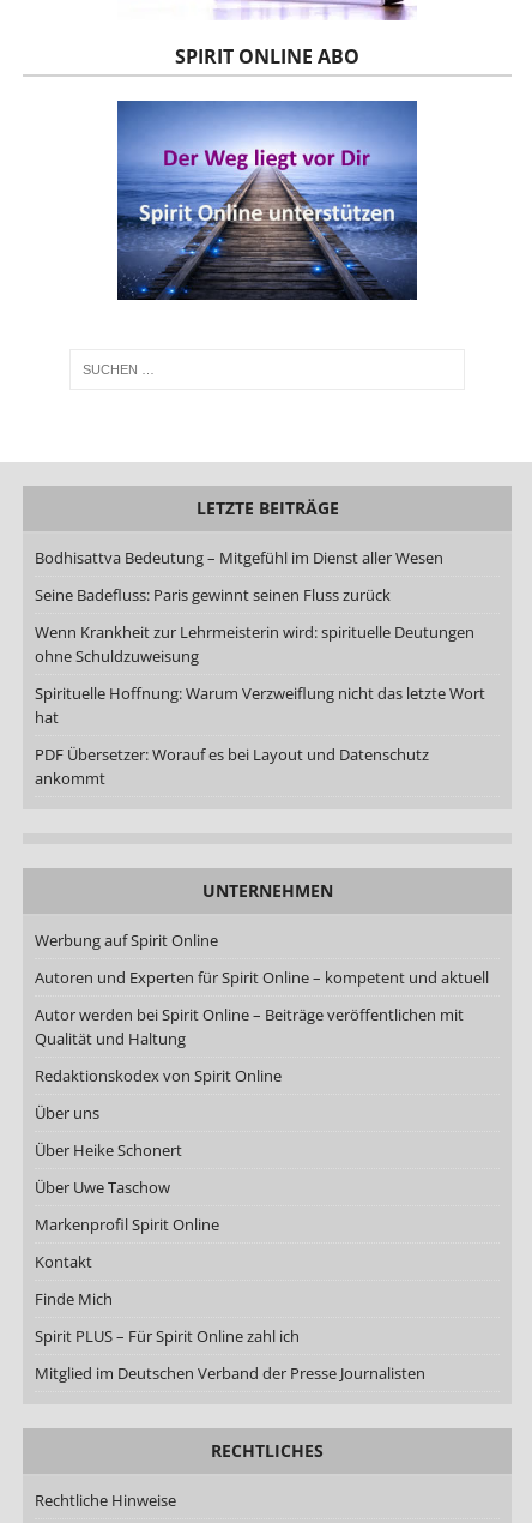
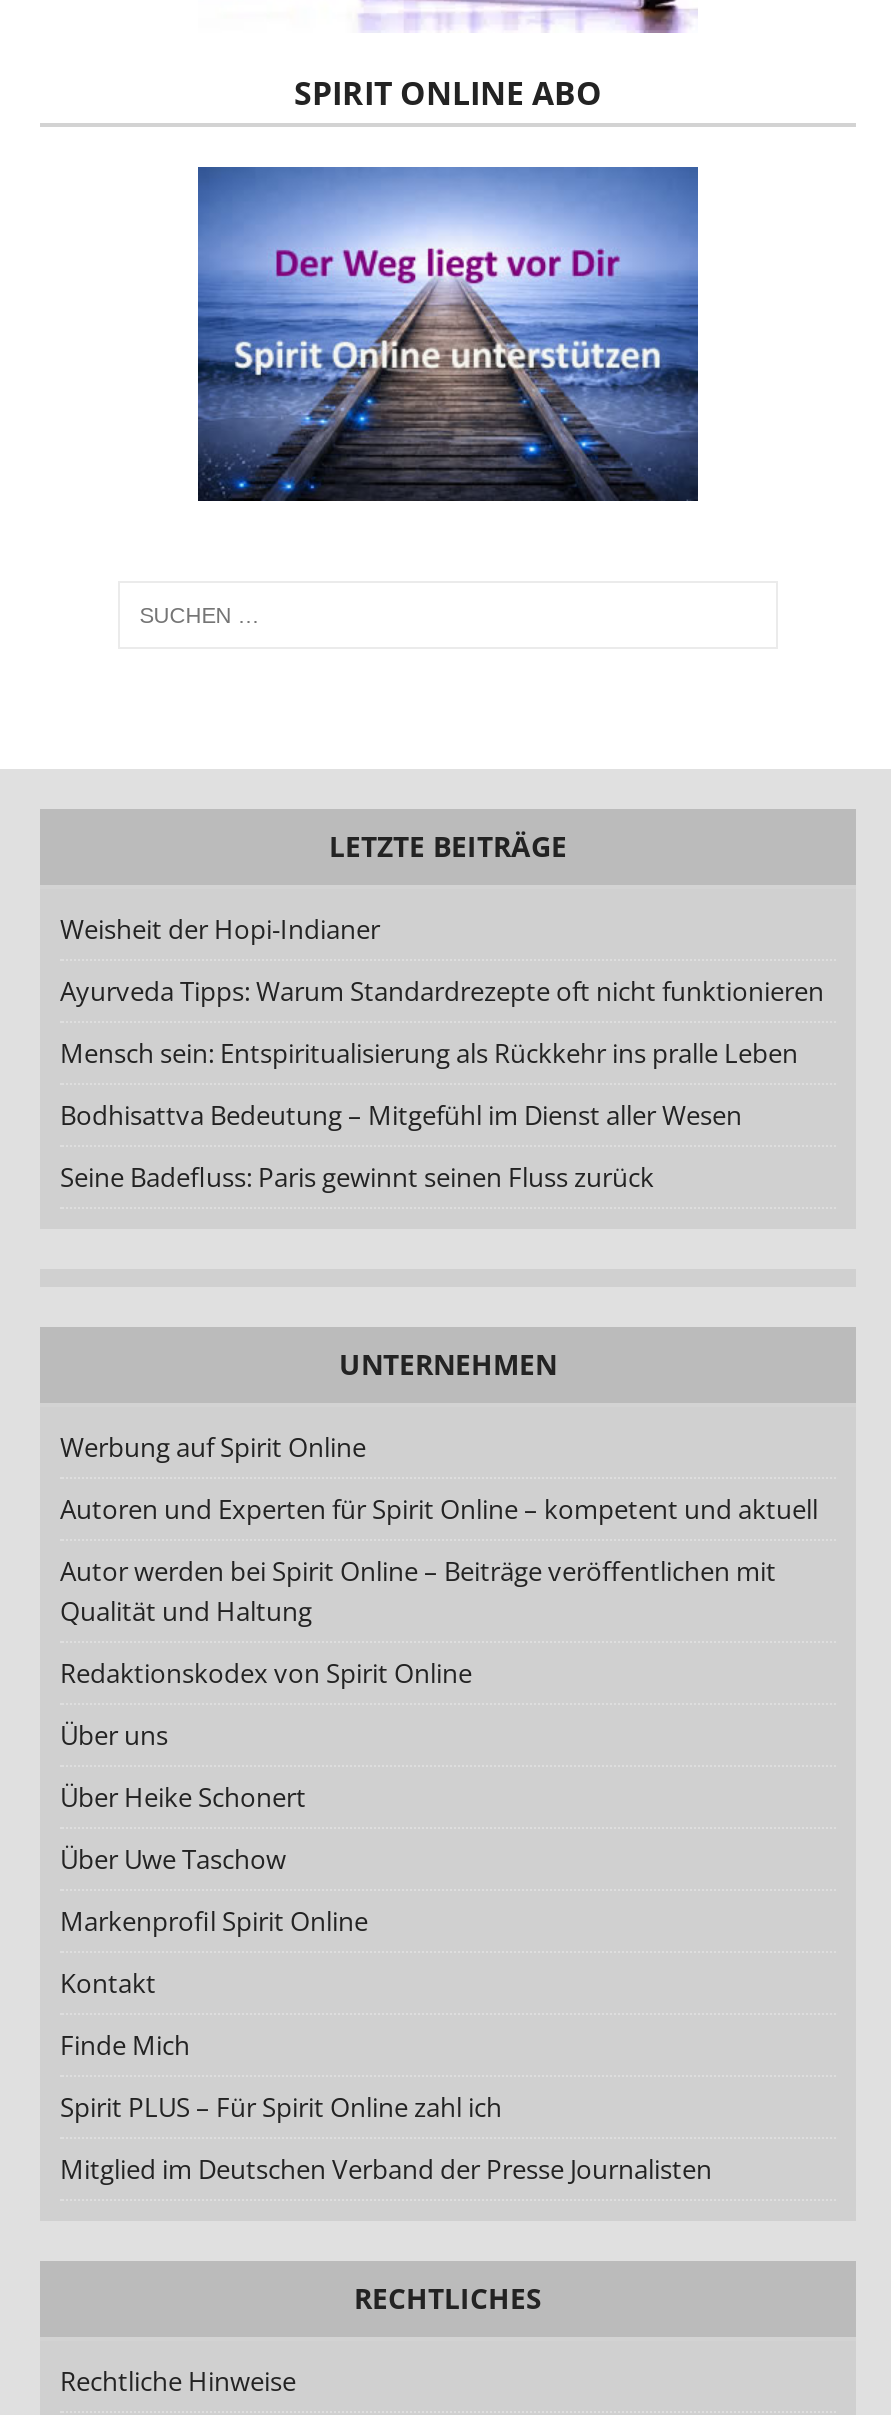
none -> [60,912,824,1072] Weisheit der Hopi-Indianer | Ayurveda Tipps: Warum Standardrezepte oft nicht funktionieren | Mensch sein: Entspiritualisierung als Rückkehr ins pralle Leben
moved [35,547,443,605] -> [60,1098,742,1196]: Bodhisattva Bedeutung – Mitgefühl im Dienst aller Wesen | Seine Badefluss: Paris gewinnt seinen Fluss zurück
[35,621,485,789] Wenn Krankheit zur Lehrmeisterin wird: spirituelle Deutungen | ohne Schuldzuweisung | Spirituelle Hoffnung: Warum Verzweiflung nicht das letzte Wort | hat | PDF Übersetzer: Worauf es bei Layout und Datenschutz | ankommt -> none

